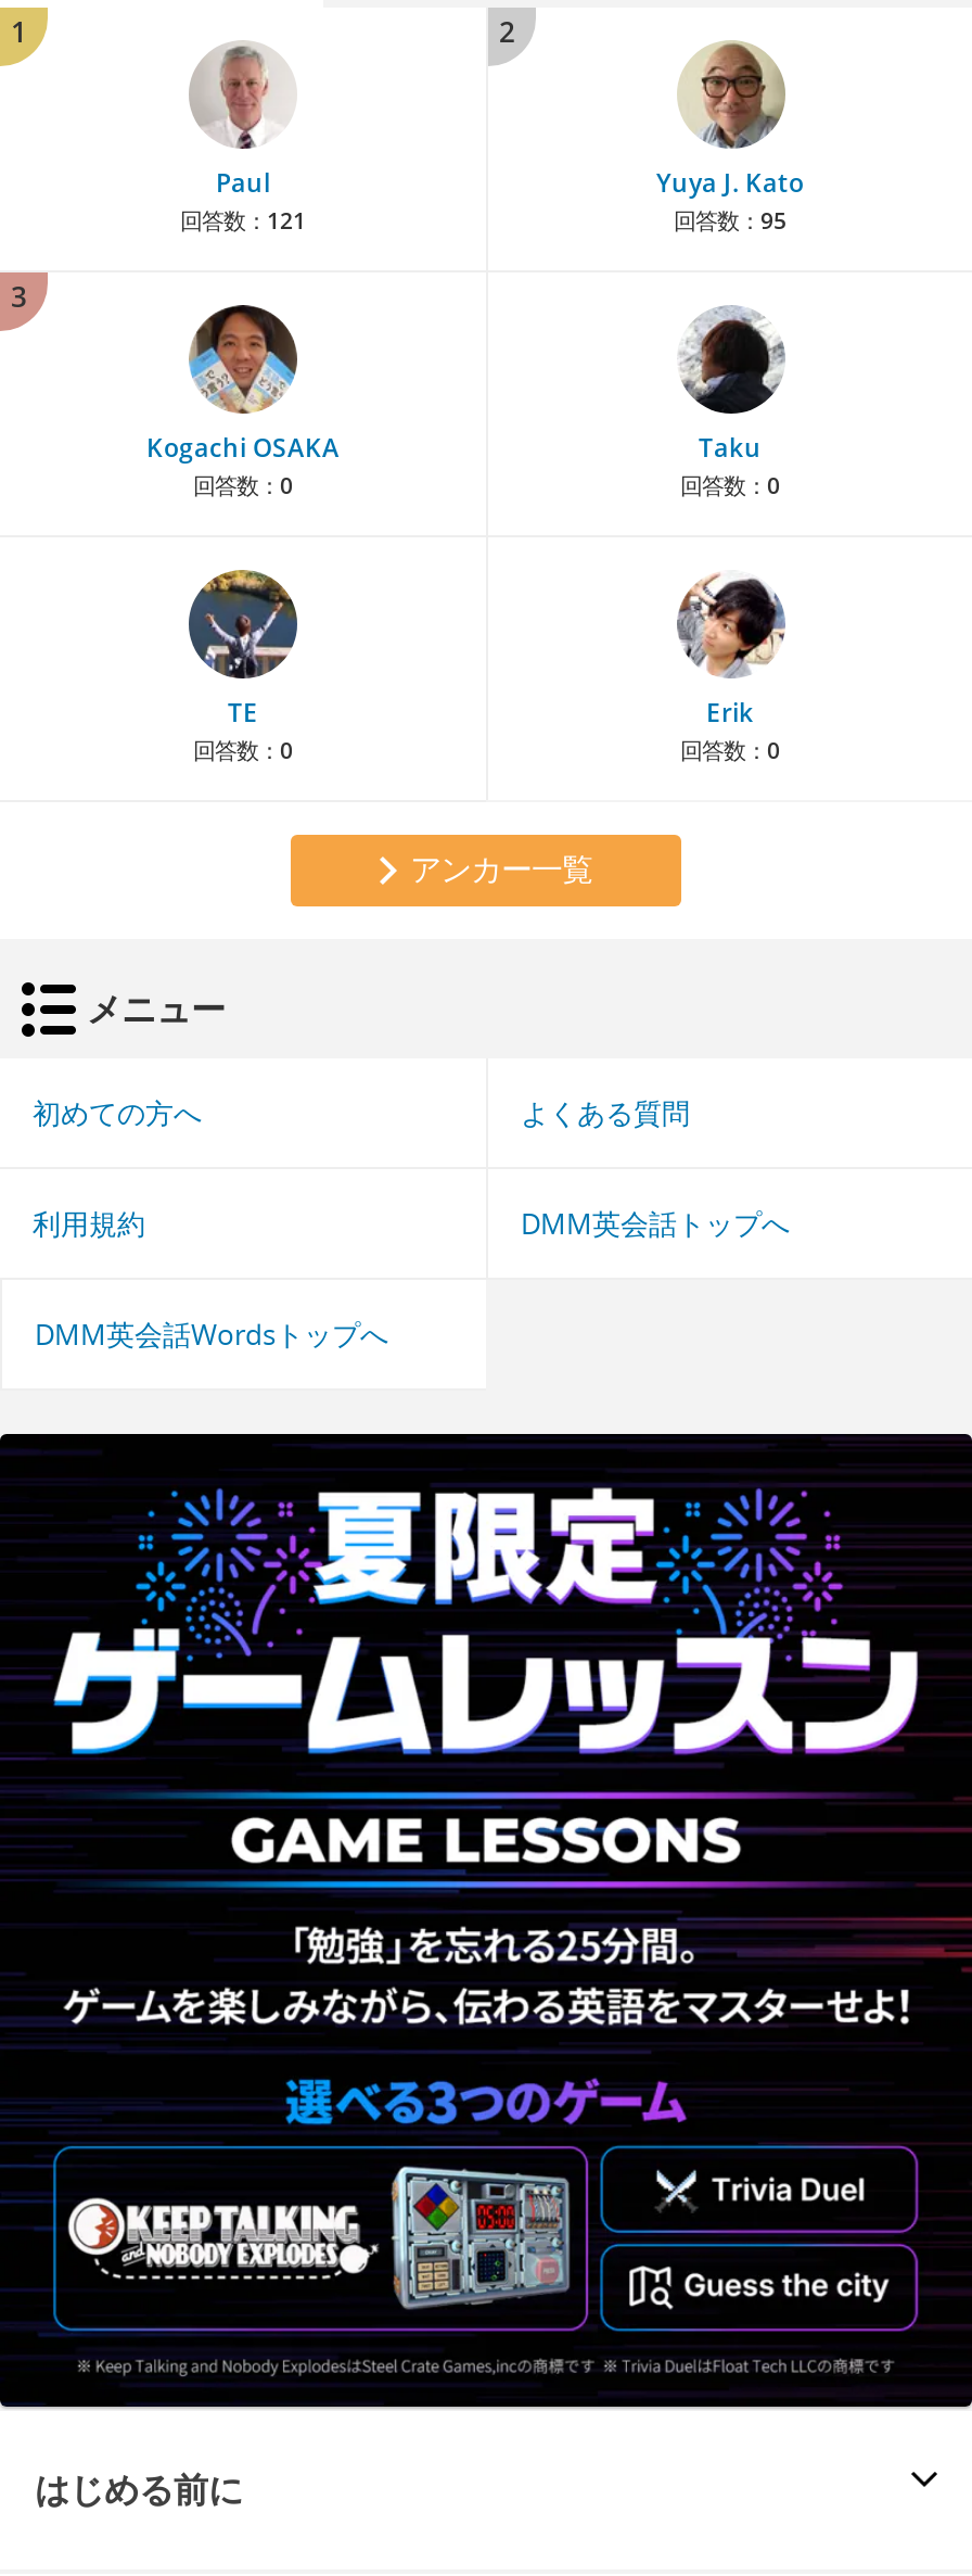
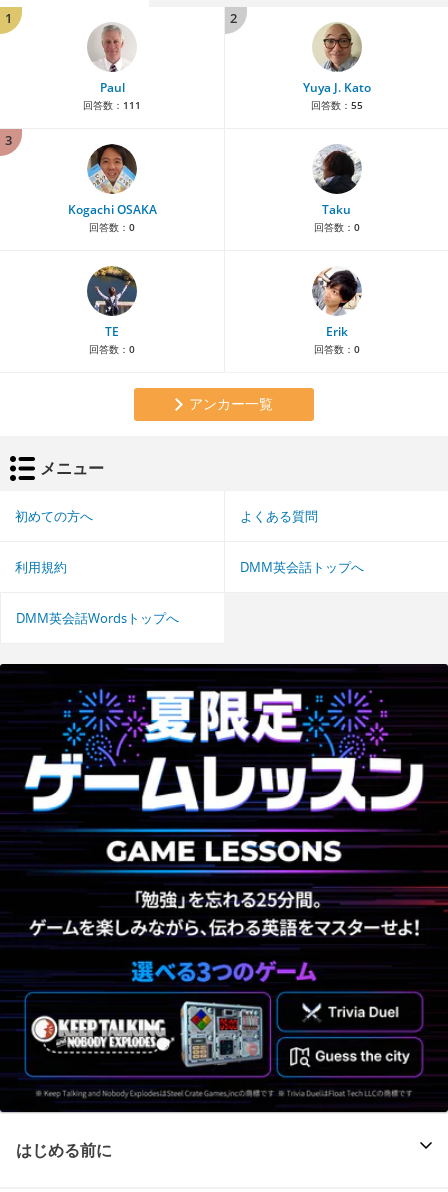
[180,206,306,236] 回答数：121 -> [83,98,141,112] 回答数：111
[674,206,786,236] 回答数：95 -> [310,98,362,112] 回答数：55

